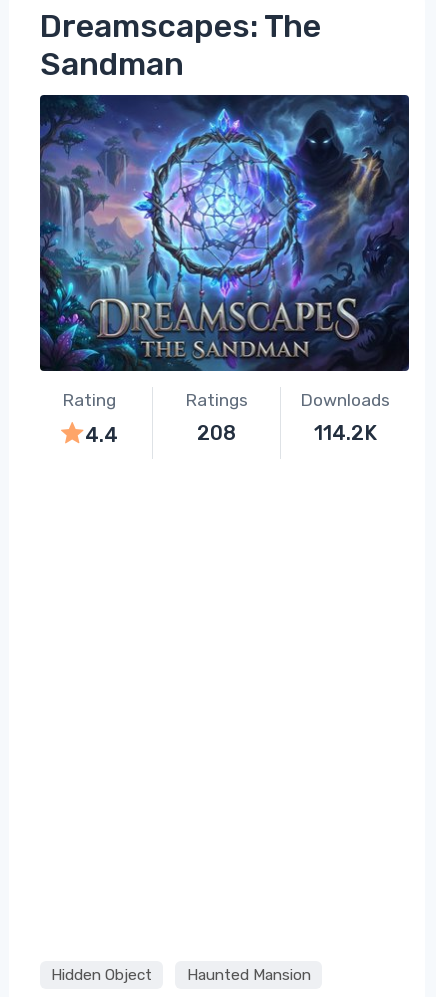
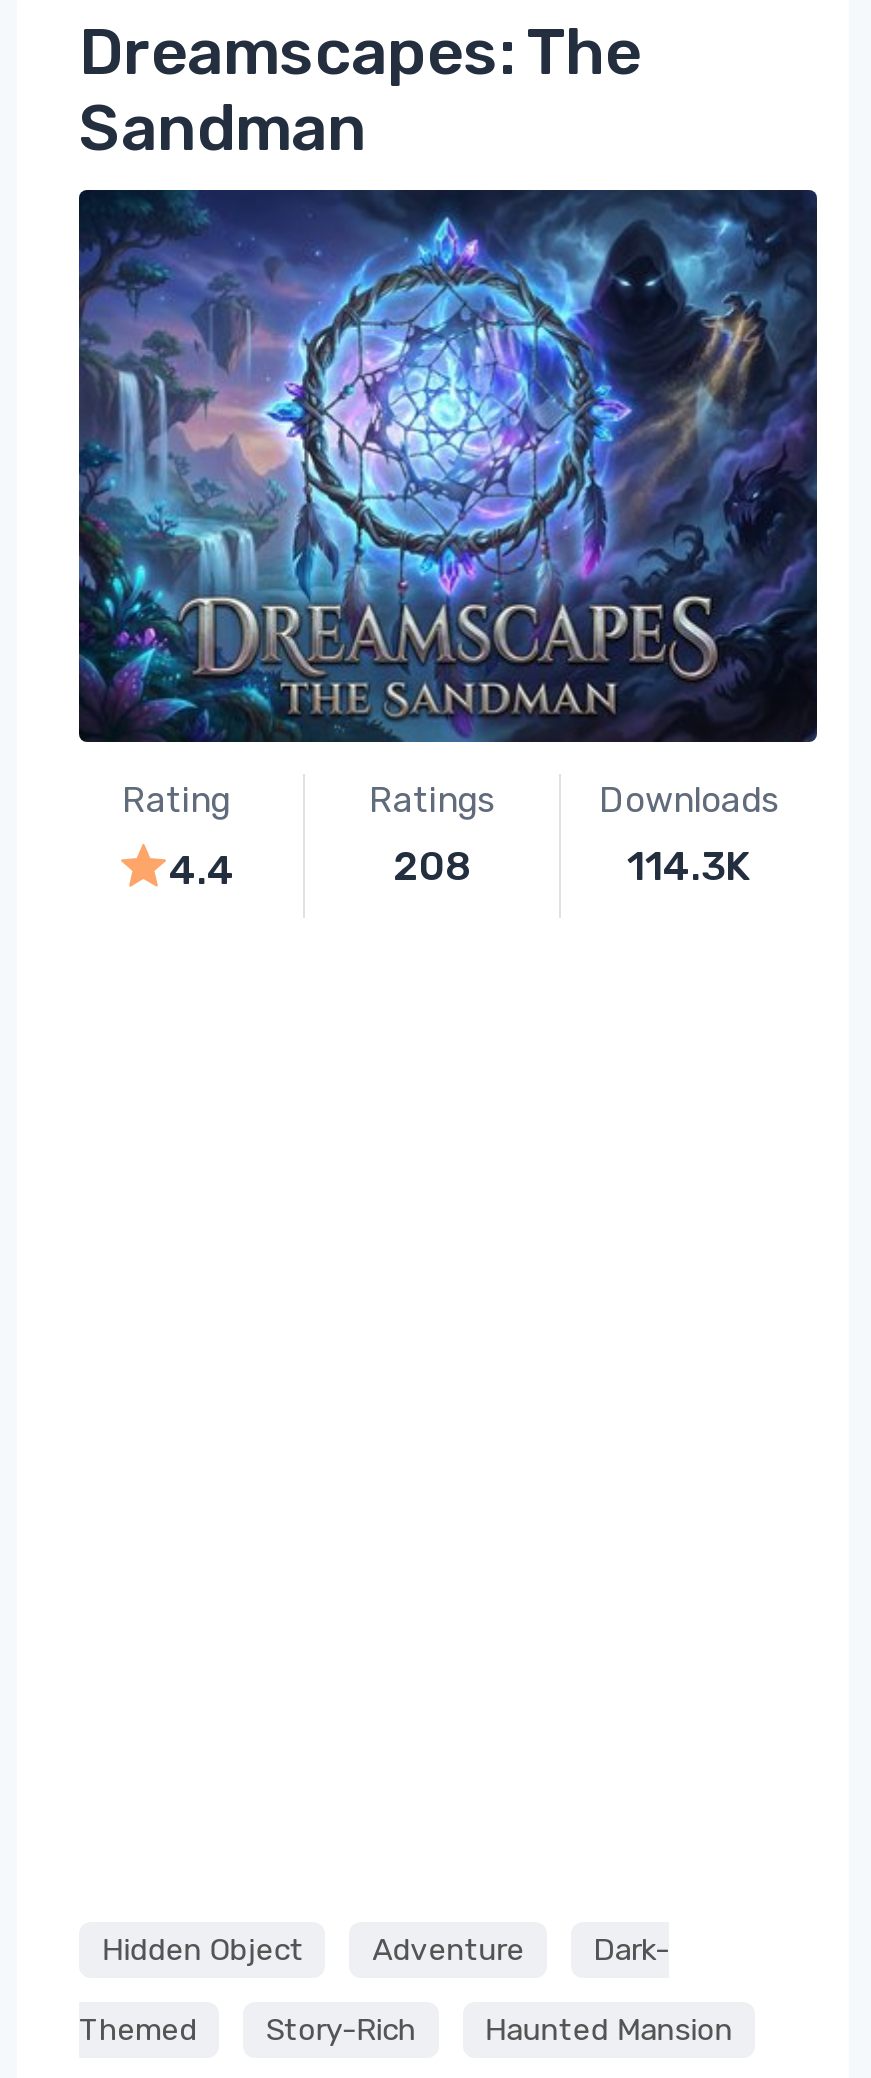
[313,421,376,445] 114.2K -> [627,842,751,890] 114.3K
none -> [79,1932,669,2048] Adventure | Dark- | Themed | Story-Rich

